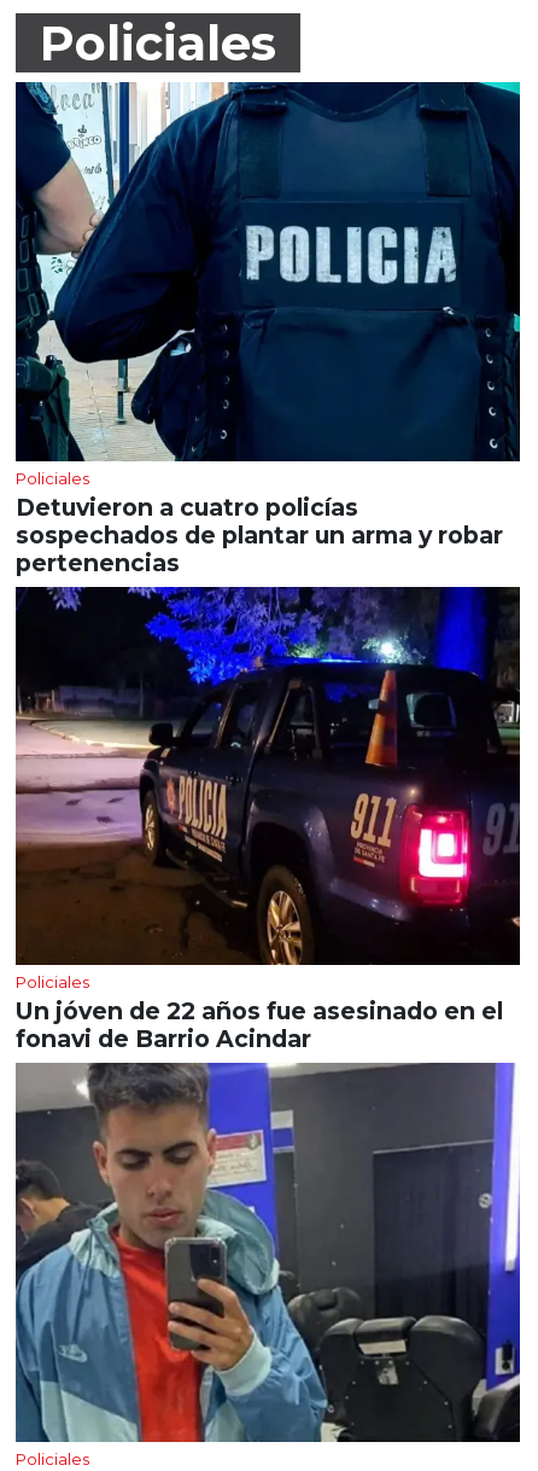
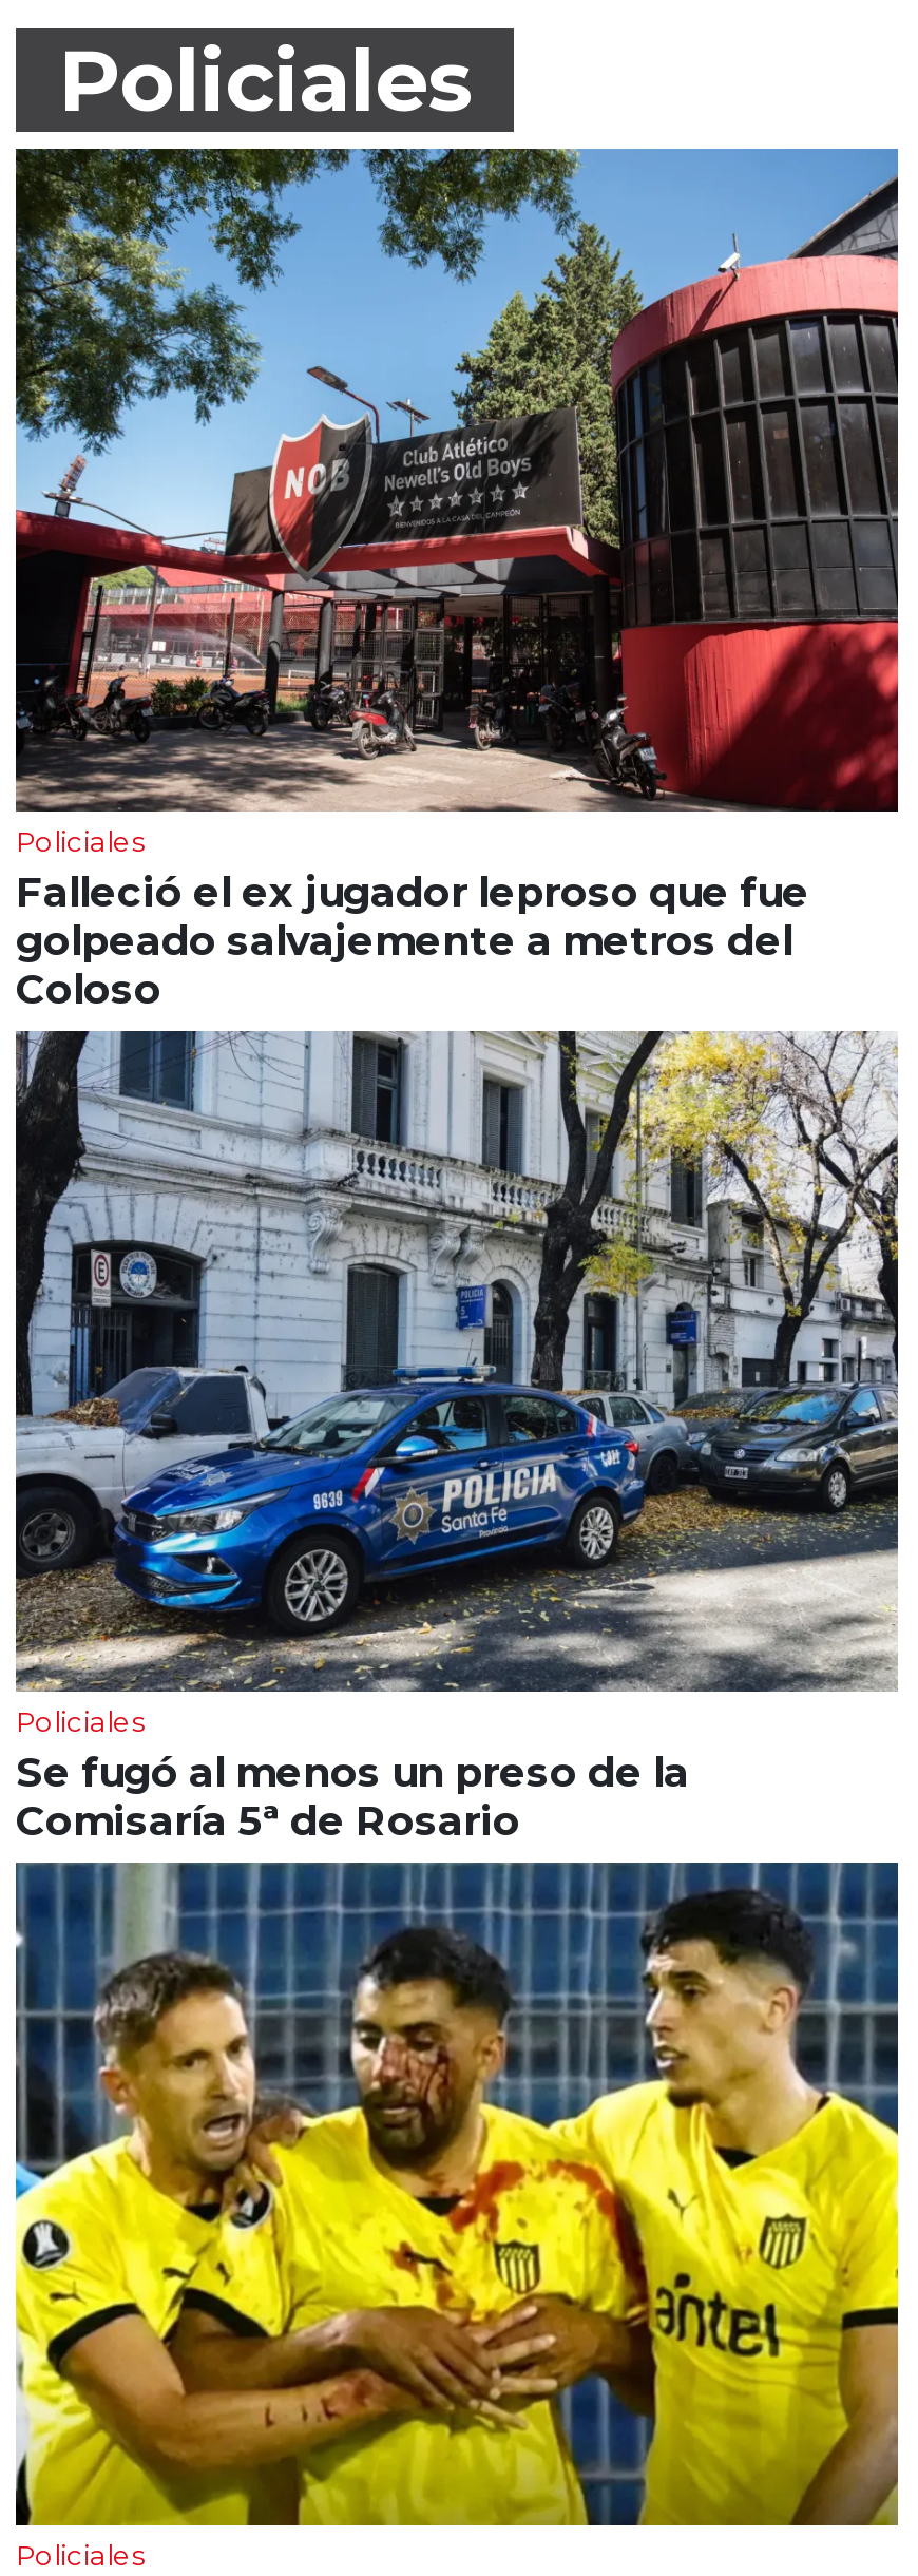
[14,81,521,577] [image] | Detuvieron a cuatro policías | sospechados de plantar un arma y robar | pertenencias -> [14,147,900,1014] [image] | Falleció el ex jugador leproso que fue | golpeado salvajemente a metros del | Coloso
[14,586,521,1053] [image] | Un jóven de 22 años fue asesinado en el | fonavi de Barrio Acindar -> [14,1029,900,1846] [image] | Se fugó al menos un preso de la | Comisaría 5ª de Rosario
[14,1062,521,1443] [image] -> [14,1861,900,2527] [image]

